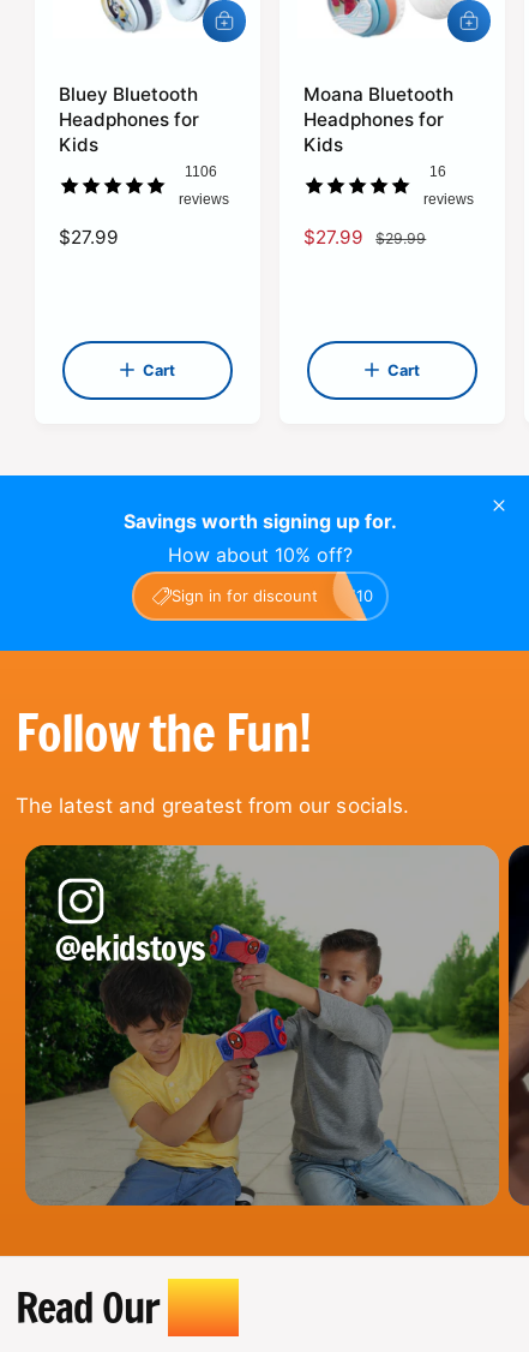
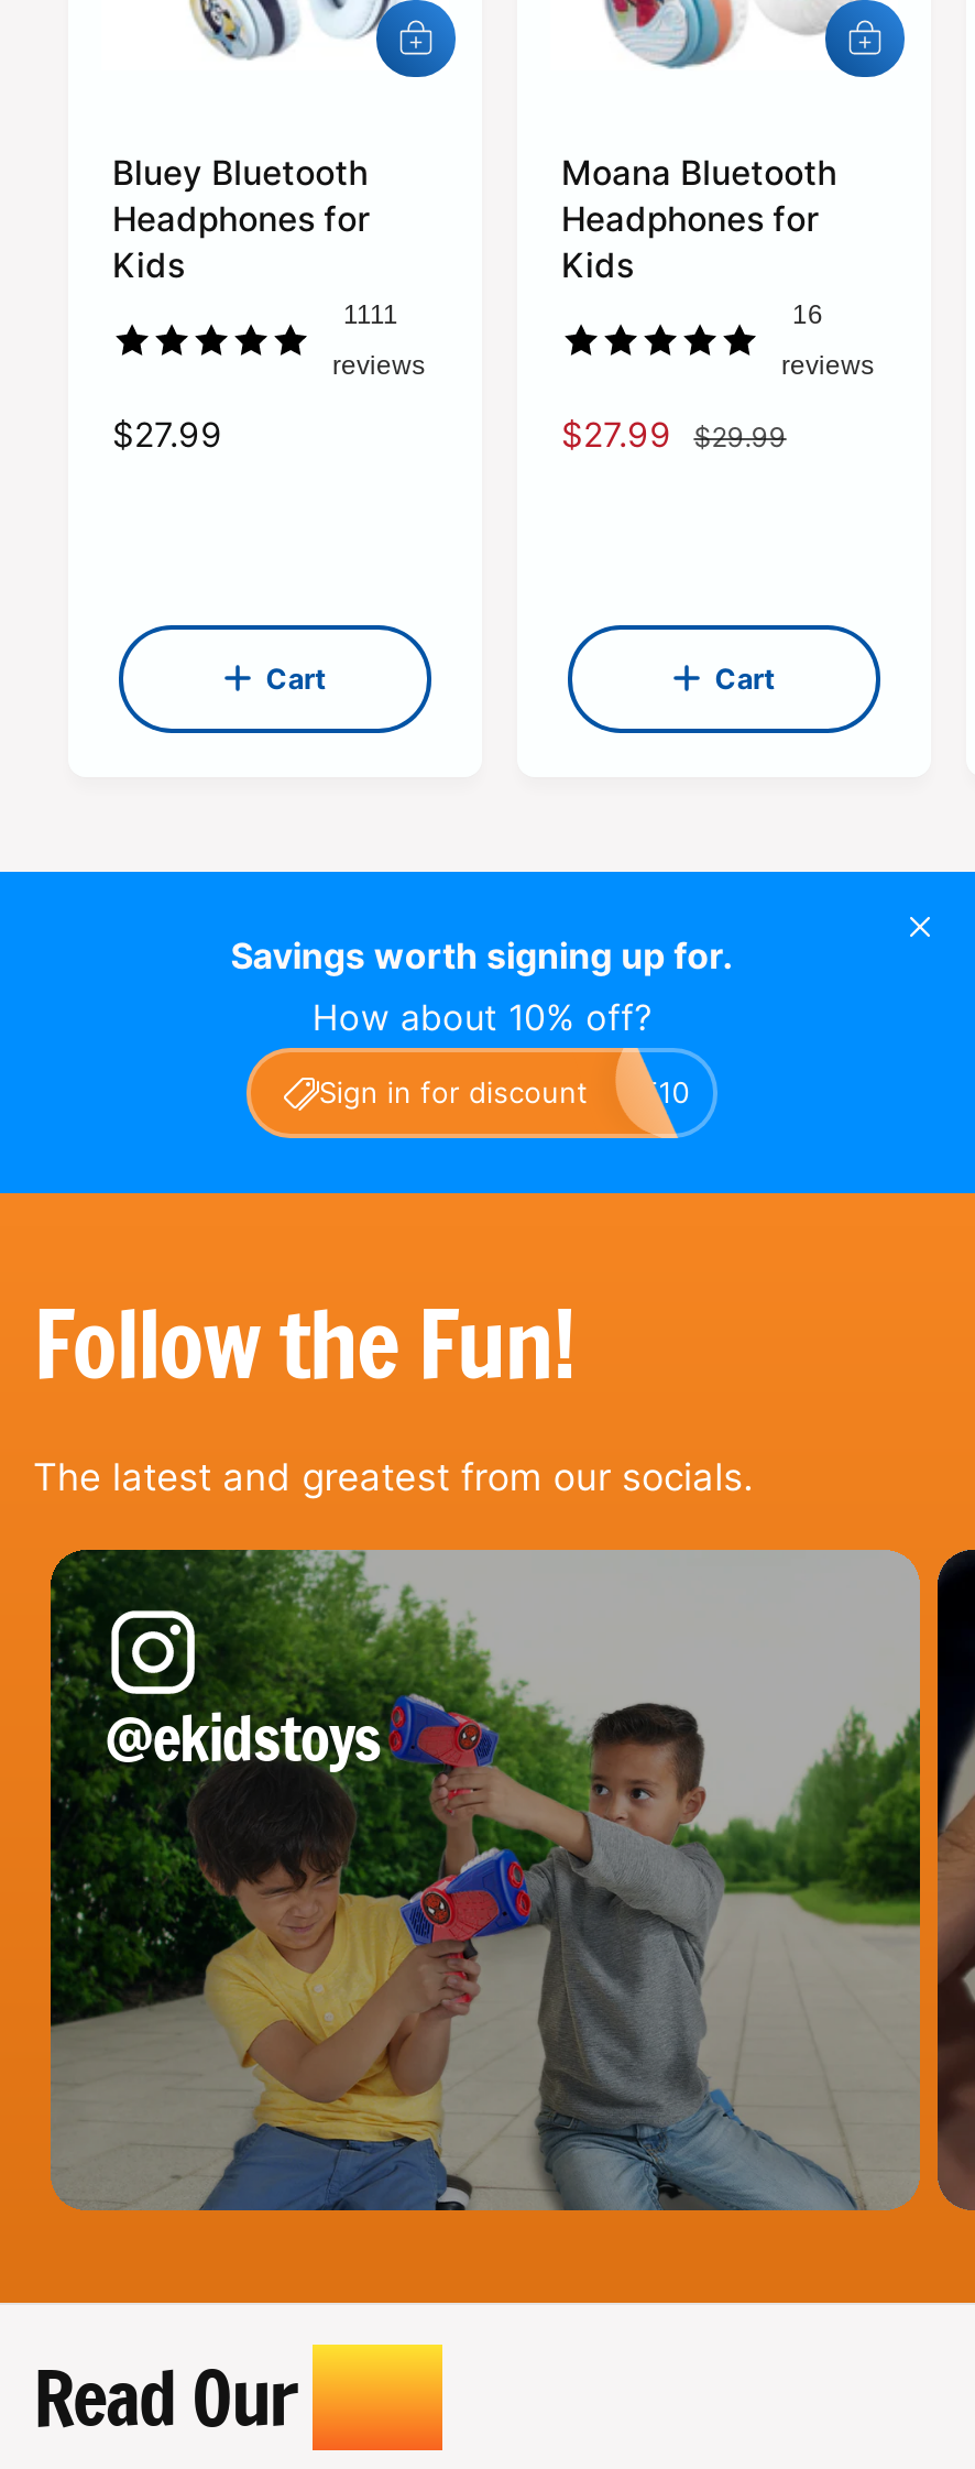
[185,163,217,180] 1106 -> [343,299,399,329] 1111

